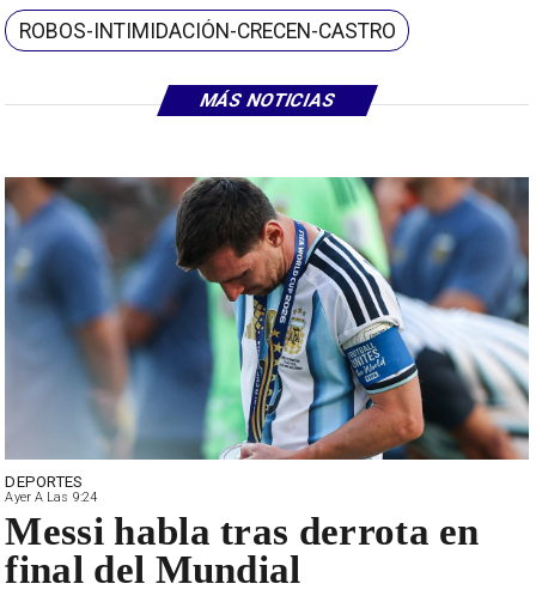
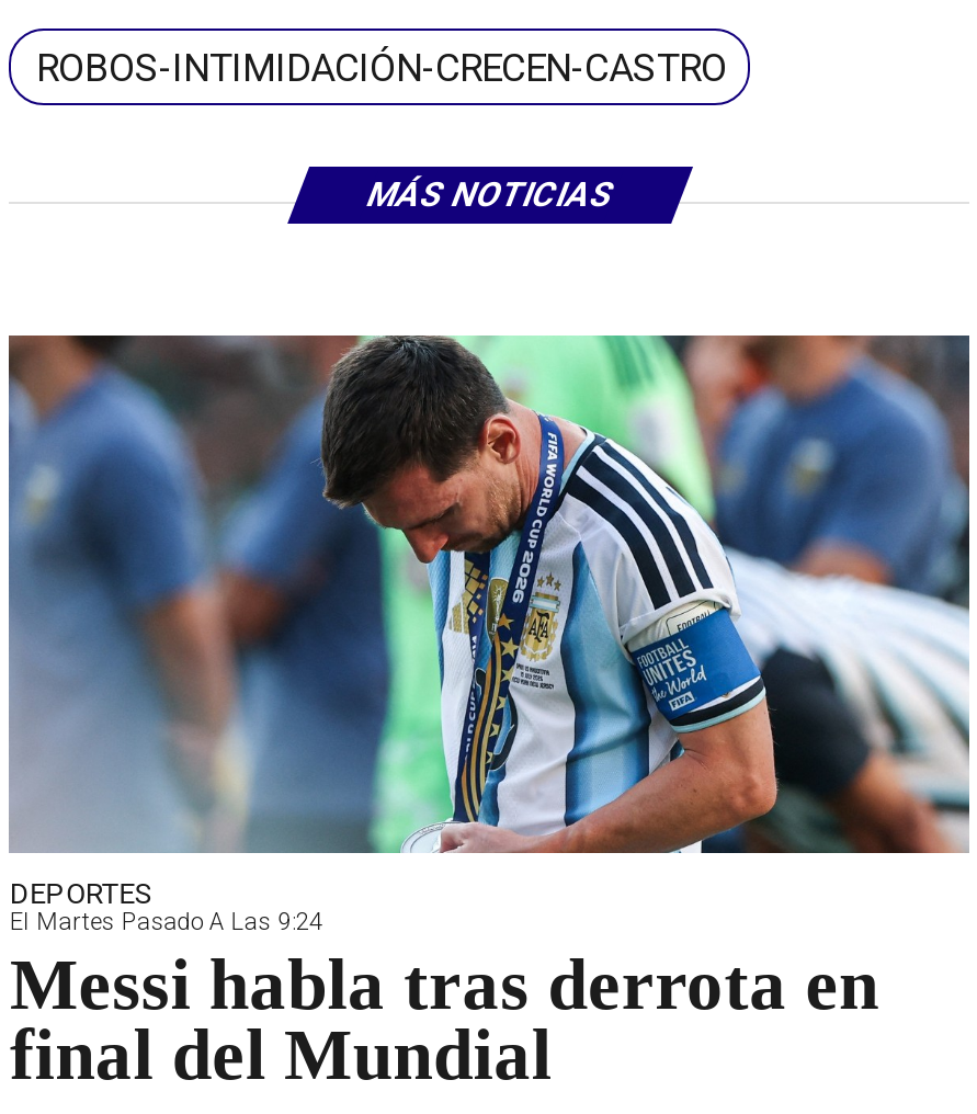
[5,489,97,504] Ayer A Las 9:24 -> [10,907,323,935] El Martes Pasado A Las 9:24

